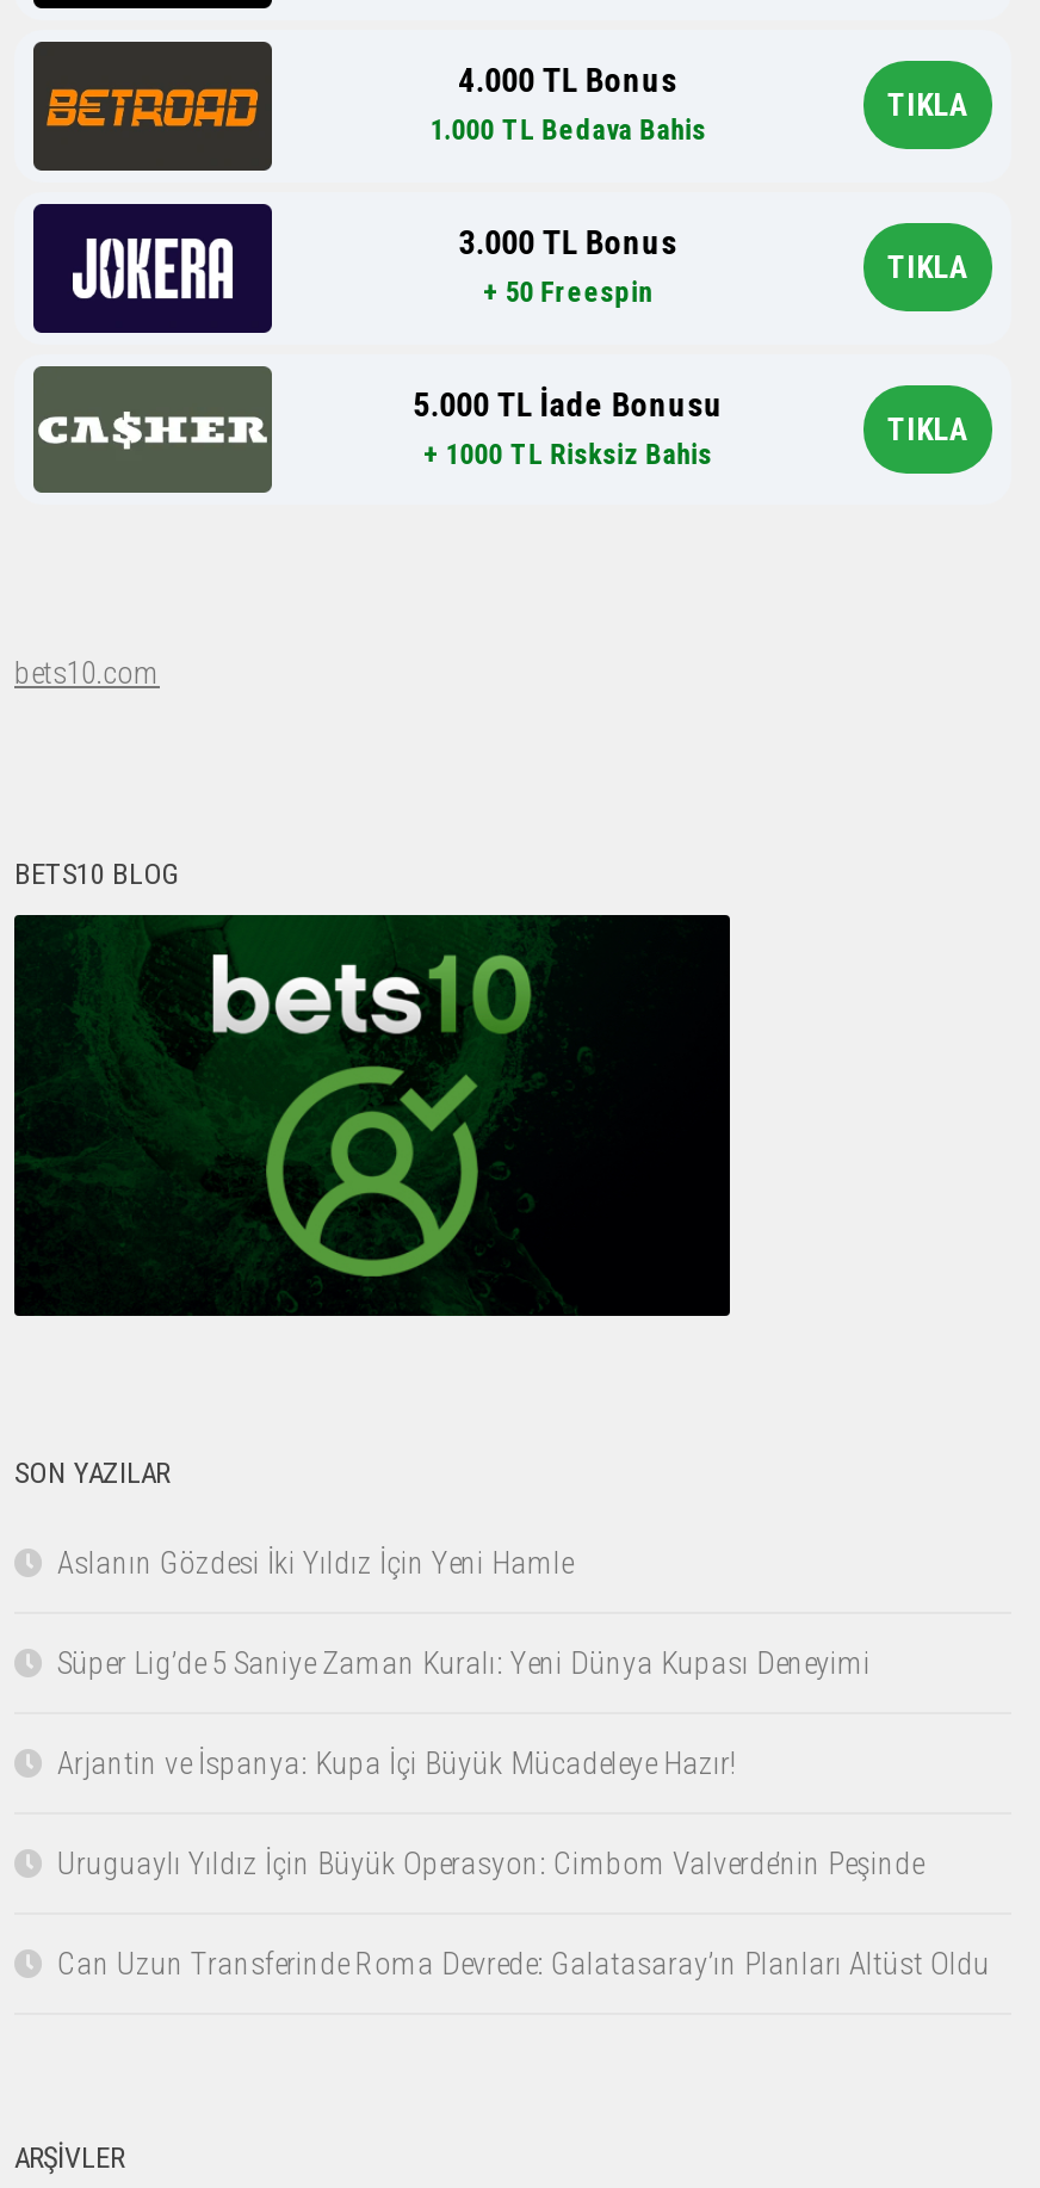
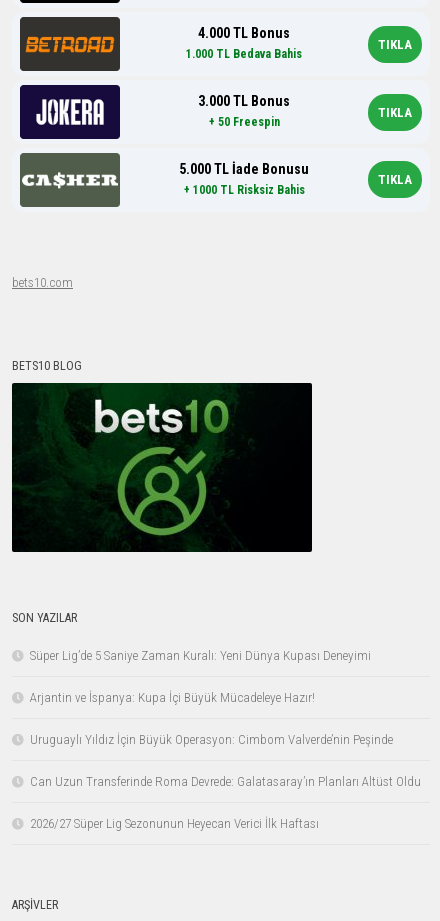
[57,1546,572,1582] Aslanın Gözdesi İki Yıldız İçin Yeni Hamle -> none
moved [57,1646,990,1983] -> [30,648,421,789]: Süper Lig’de 5 Saniye Zaman Kuralı: Yeni Dünya Kupası Deneyimi | Arjantin ve İspanya: Kupa İçi Büyük Mücadeleye Hazır! | Uruguaylı Yıldız İçin Büyük Operasyon: Cimbom Valverde’nin Peşinde | Can Uzun Transferinde Roma Devrede: Galatasaray’ın Planları Altüst Oldu
none -> [30,816,319,831] 2026/27 Süper Lig Sezonunun Heyecan Verici İlk Haftası

